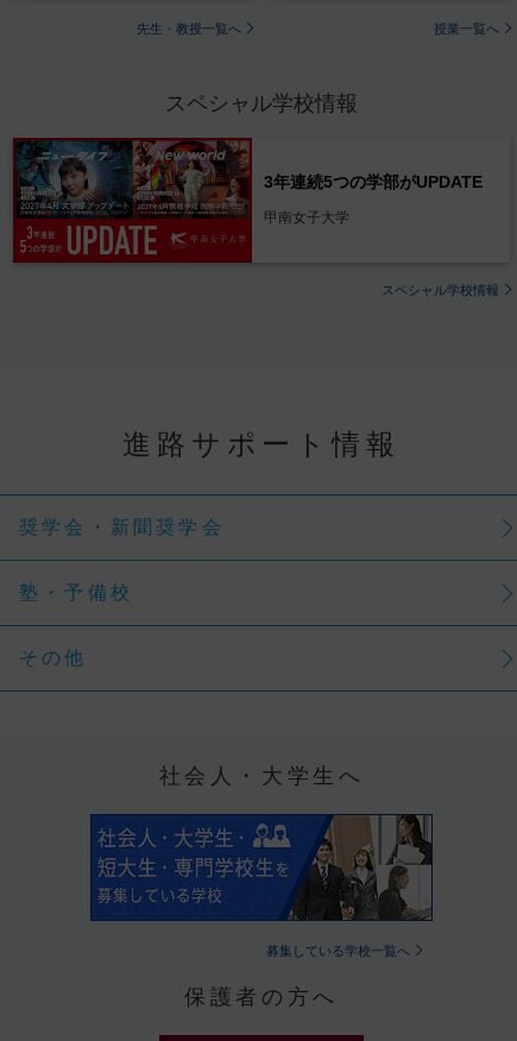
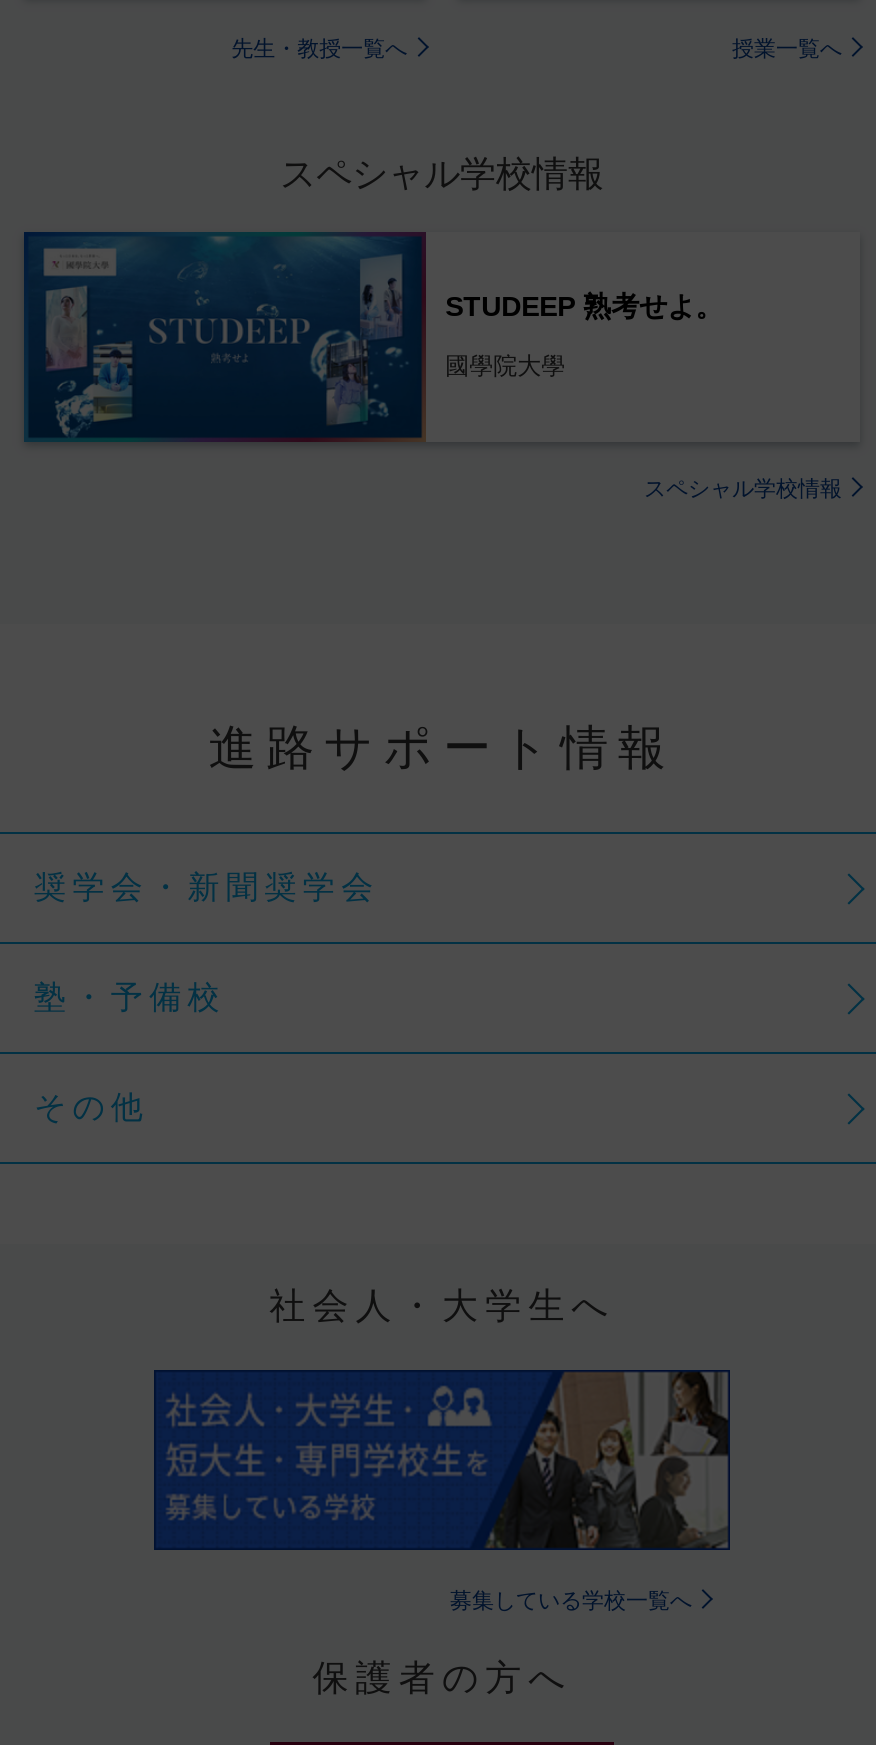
[12,137,482,264] [image] | 3年連続5つの学部がUPDATE -> [22,230,723,444] [image] | STUDEEP 熟考せよ。
[263,209,349,226] 甲南女子大学 -> [445,352,565,380] 國學院大學

